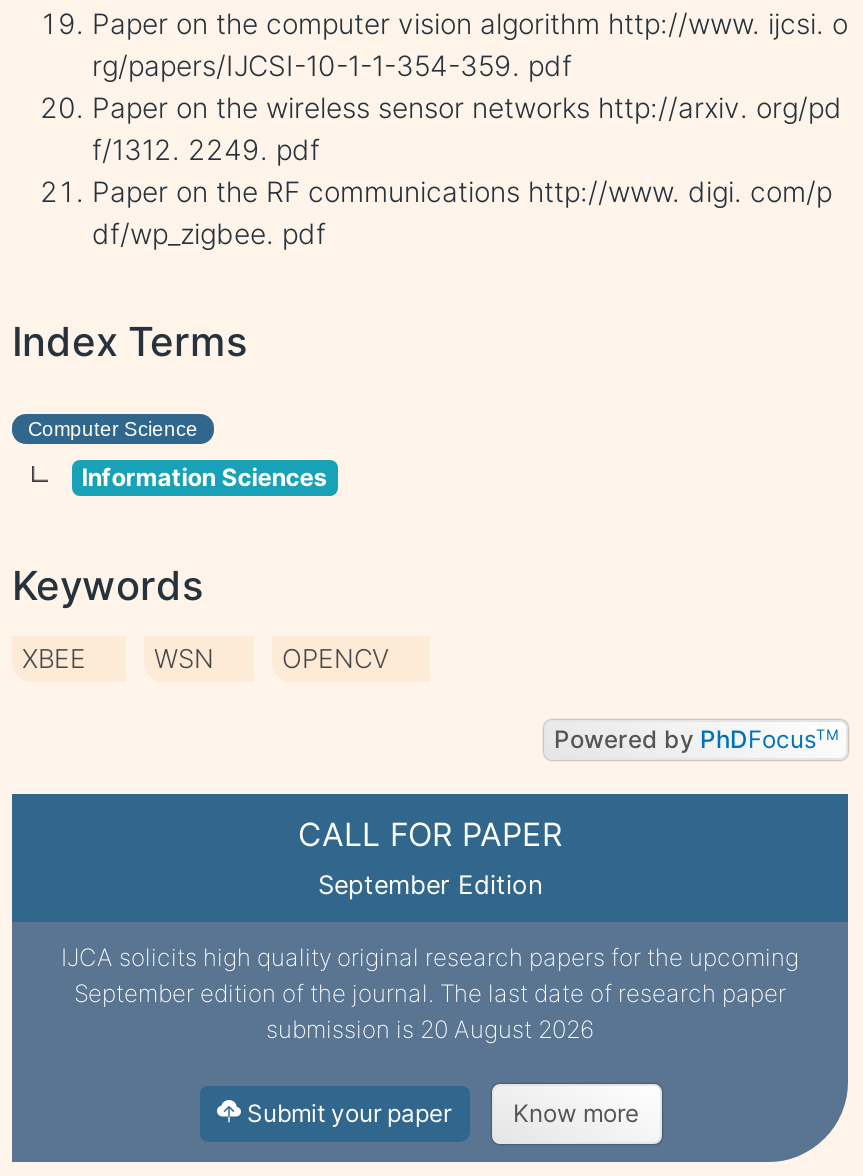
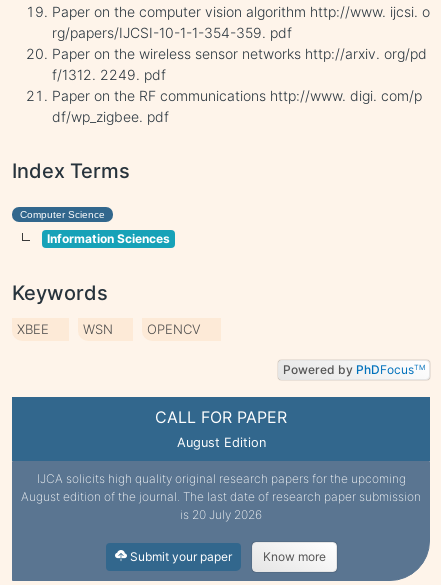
[318,869,542,899] September Edition -> [176,434,265,449] August Edition
[74,977,786,1043] September edition of the journal. The last date of research paper | submission is 20 August 2026 -> [21,488,421,521] August edition of the journal. The last date of research paper submission | is 20 July 2026

